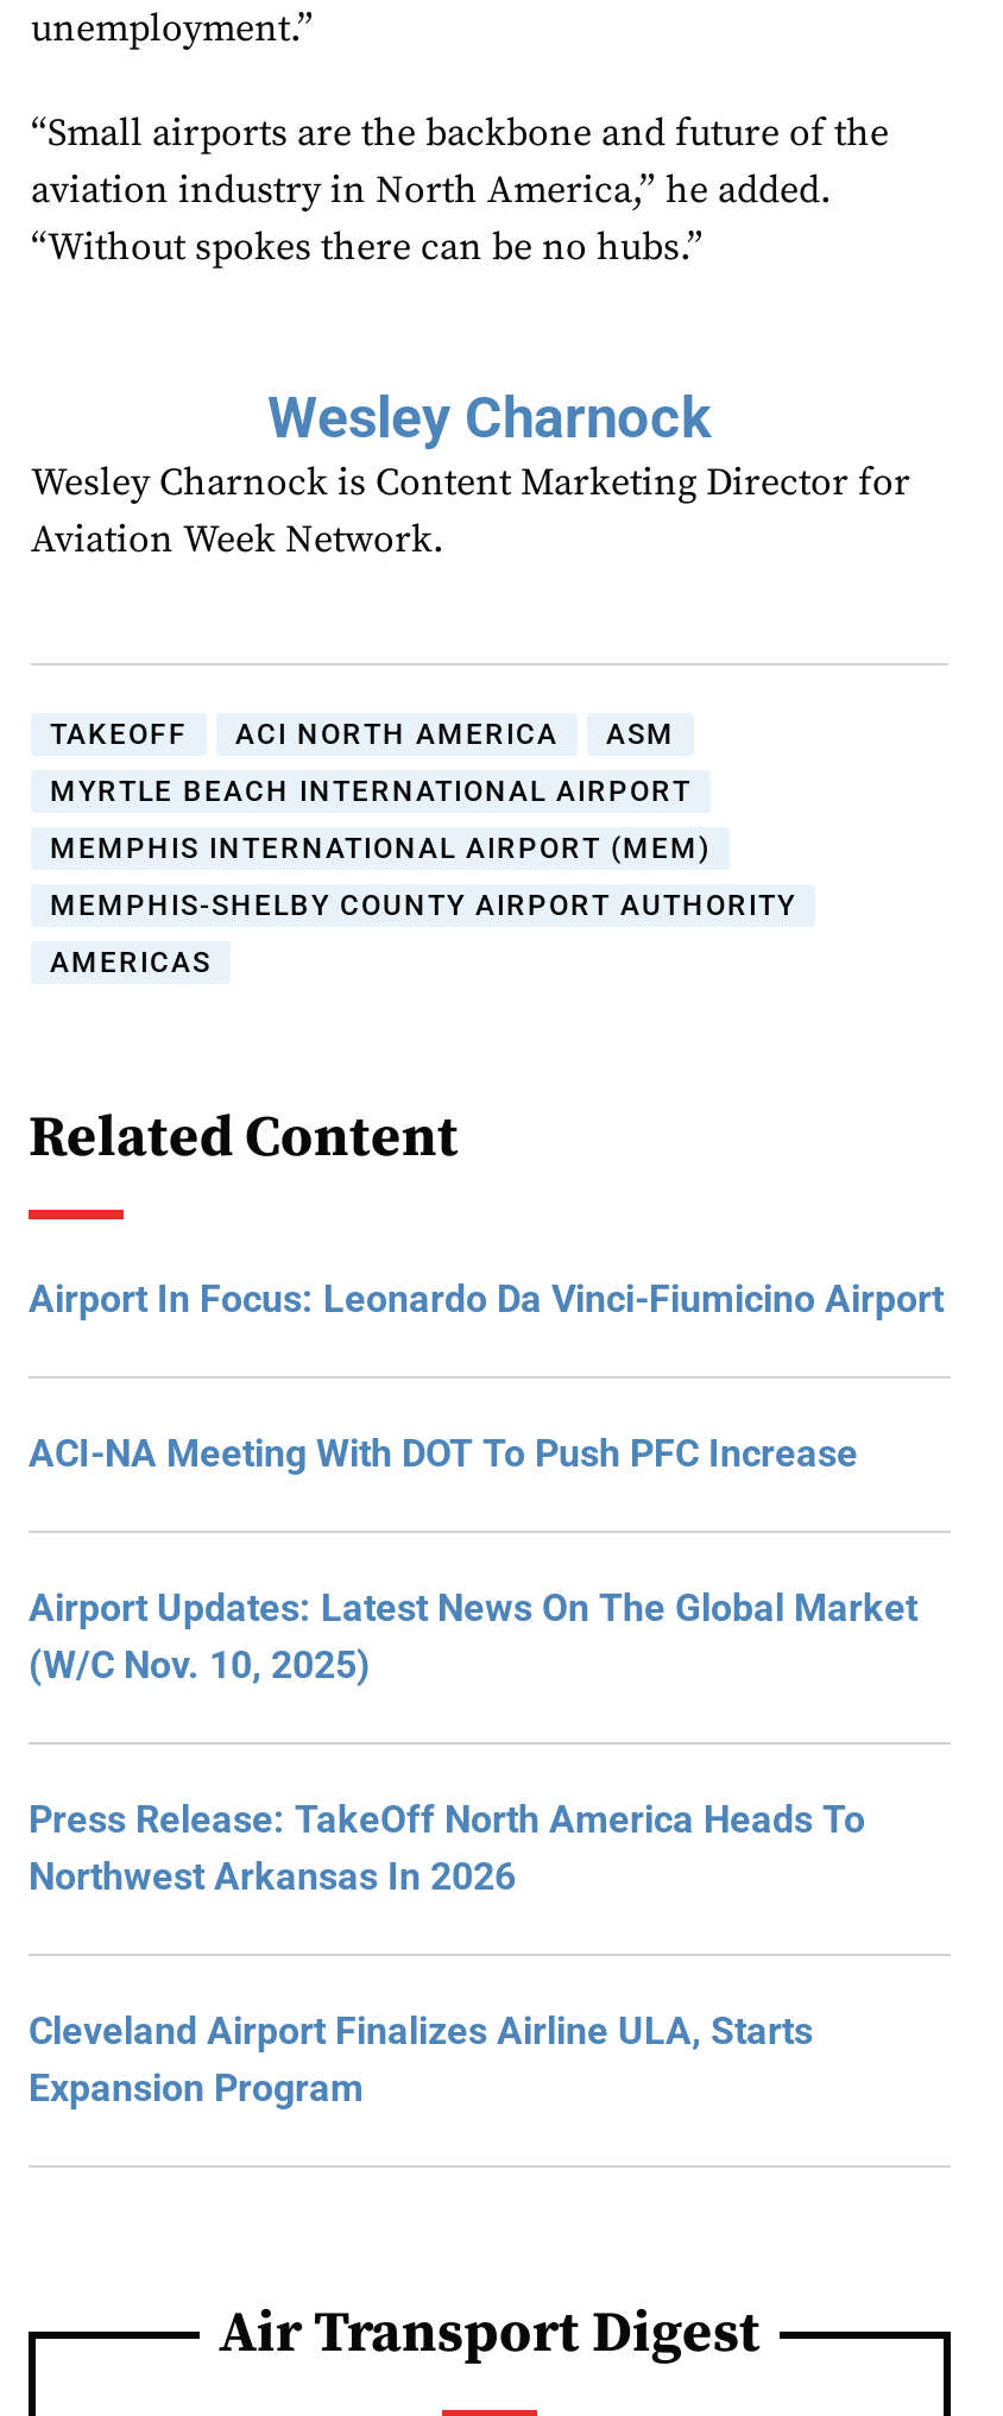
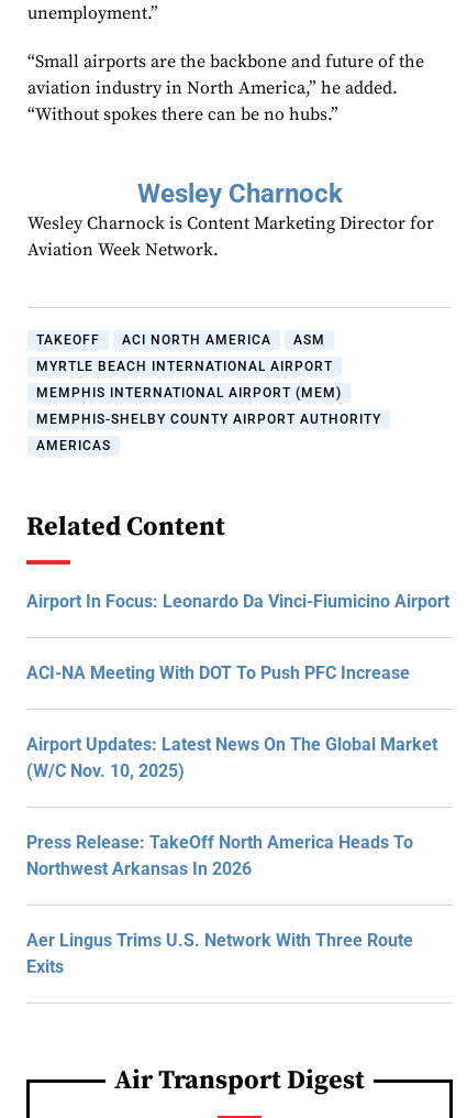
[29,2008,813,2111] Cleveland Airport Finalizes Airline ULA, Starts | Expansion Program -> [26,930,413,977] Aer Lingus Trims U.S. Network With Three Route | Exits

